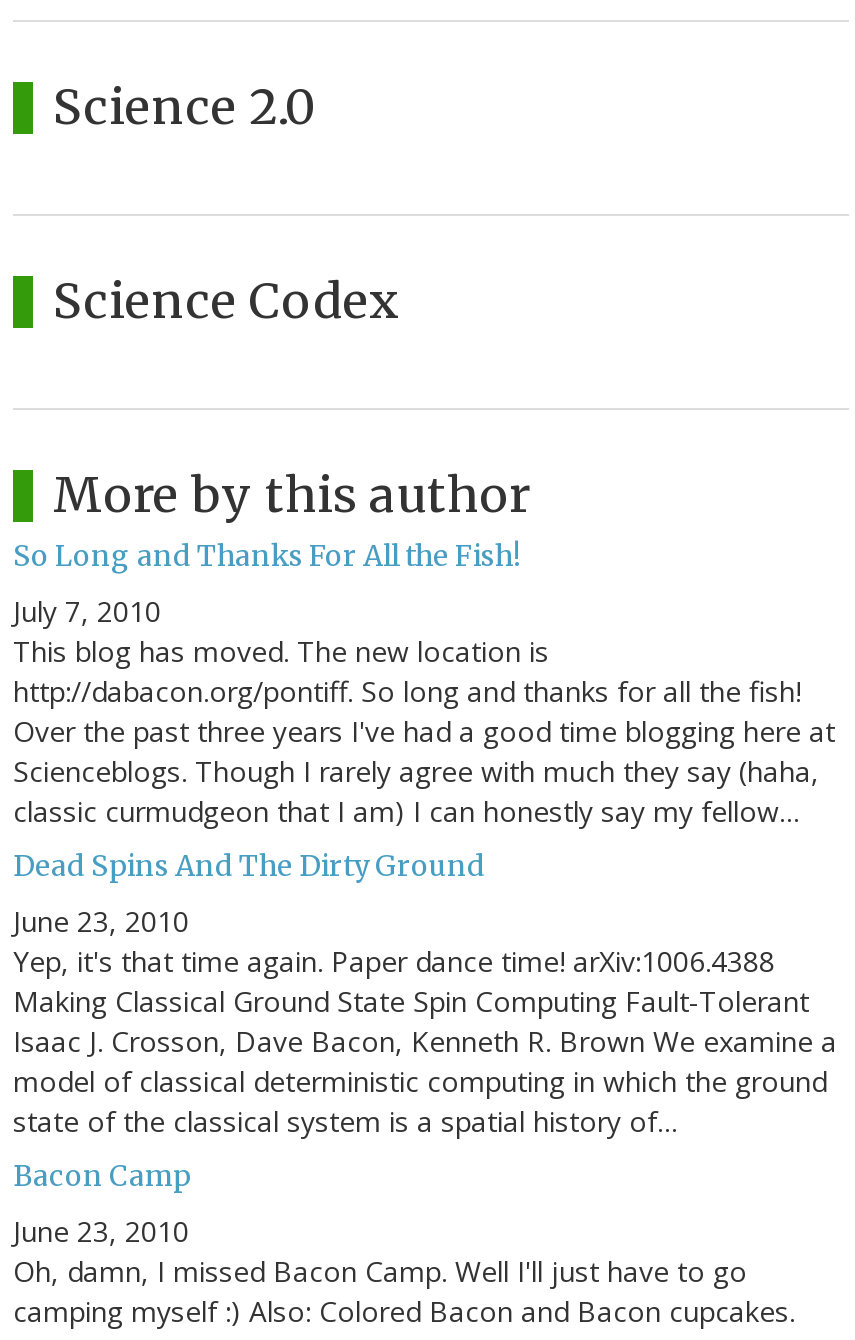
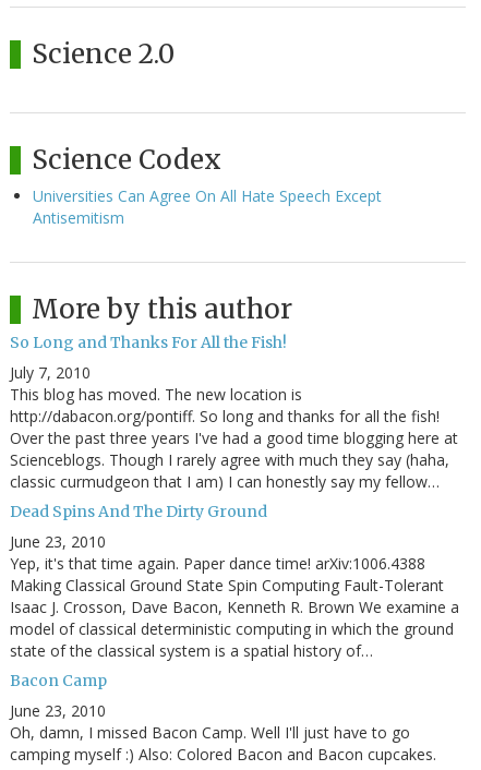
none -> [33,186,382,228] Universities Can Agree On All Hate Speech Except | Antisemitism

